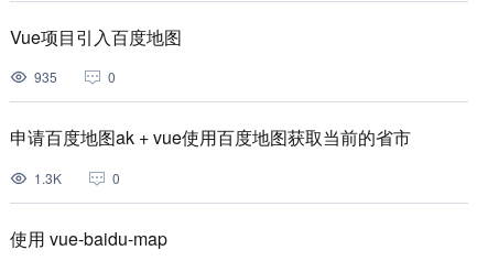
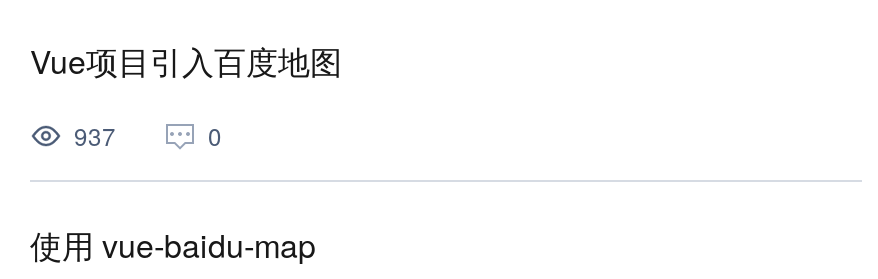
[10,68,411,187] 935 | 0 | 申请百度地图ak + vue使用百度地图获取当前的省市 | 1.3K -> [74,119,116,153] 937

